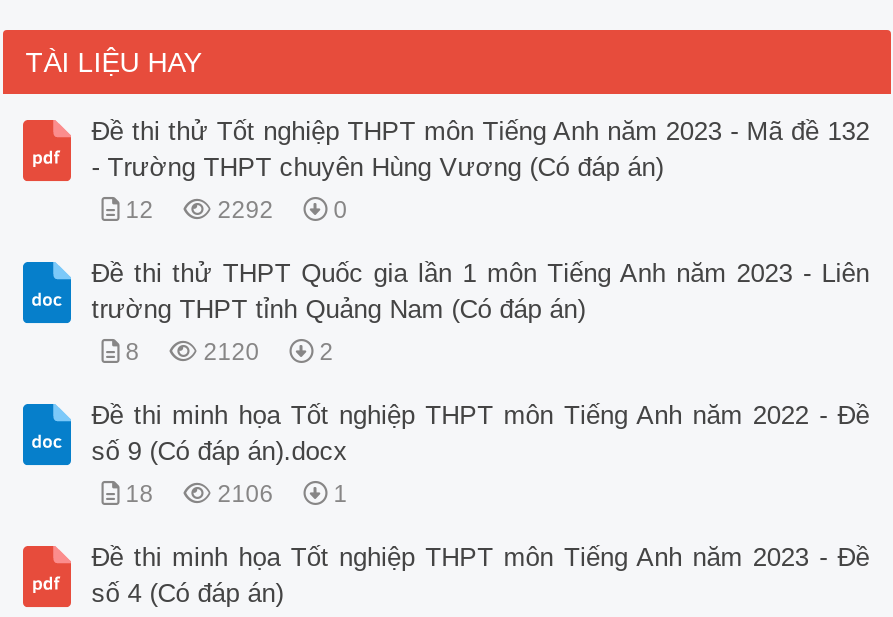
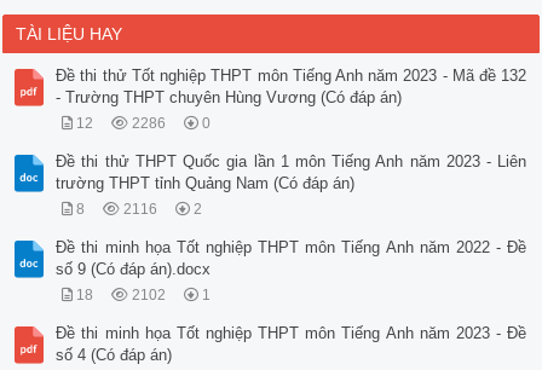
[217,196,273,224] 2292 -> [132,115,166,132] 2286
[203,338,259,366] 2120 -> [124,201,158,218] 2116
[217,480,273,508] 2106 -> [132,287,166,304] 2102

